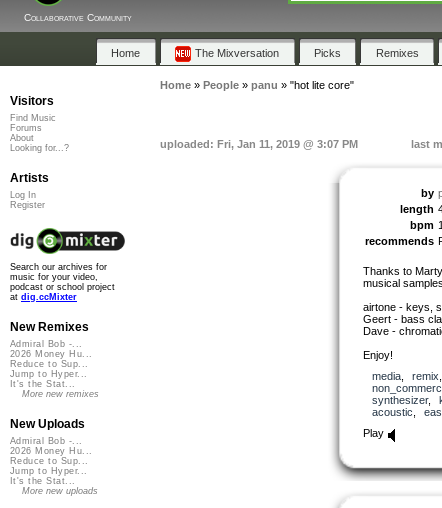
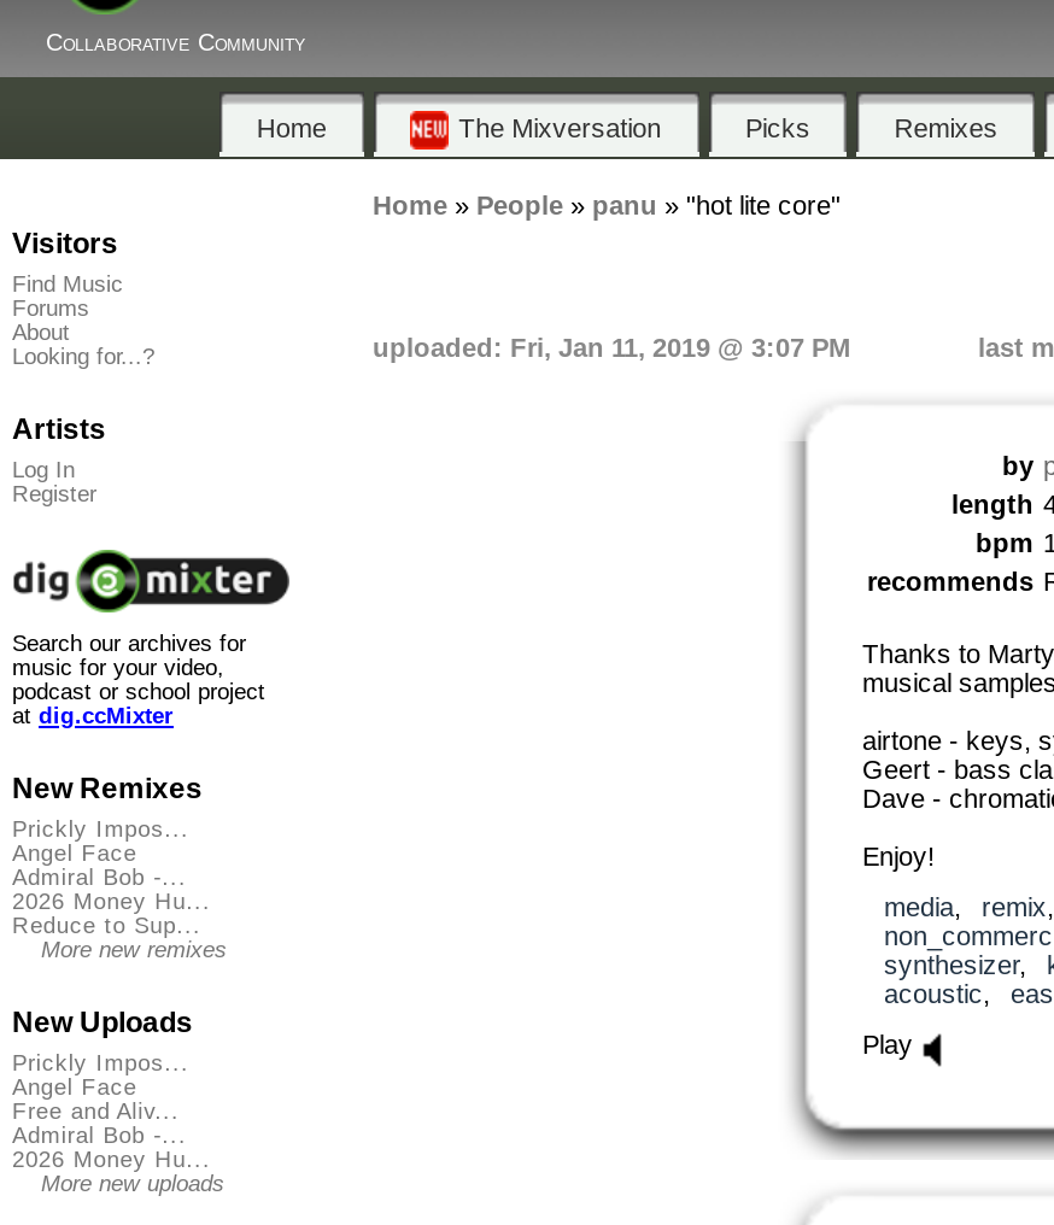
none -> [12,818,189,866] Prickly Impos... | Angel Face
moved [10,339,92,369] -> [12,866,211,939]: Admiral Bob -... | 2026 Money Hu... | Reduce to Sup...
[10,369,87,389] Jump to Hyper... | It's the Stat... -> none
none -> [12,1052,189,1124] Prickly Impos... | Angel Face | Free and Aliv...
moved [10,436,92,456] -> [12,1124,211,1173]: Admiral Bob -... | 2026 Money Hu...
[10,456,88,486] Reduce to Sup... | Jump to Hyper... | It's the Stat... -> none

